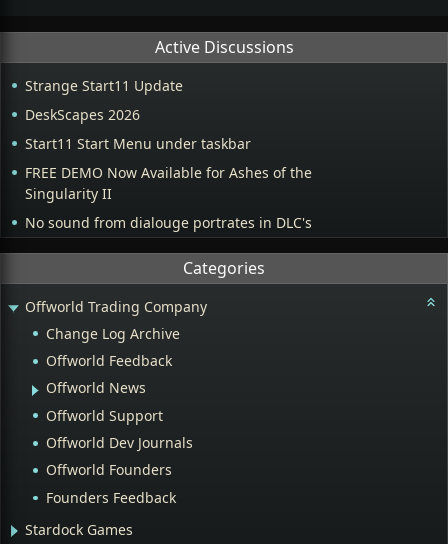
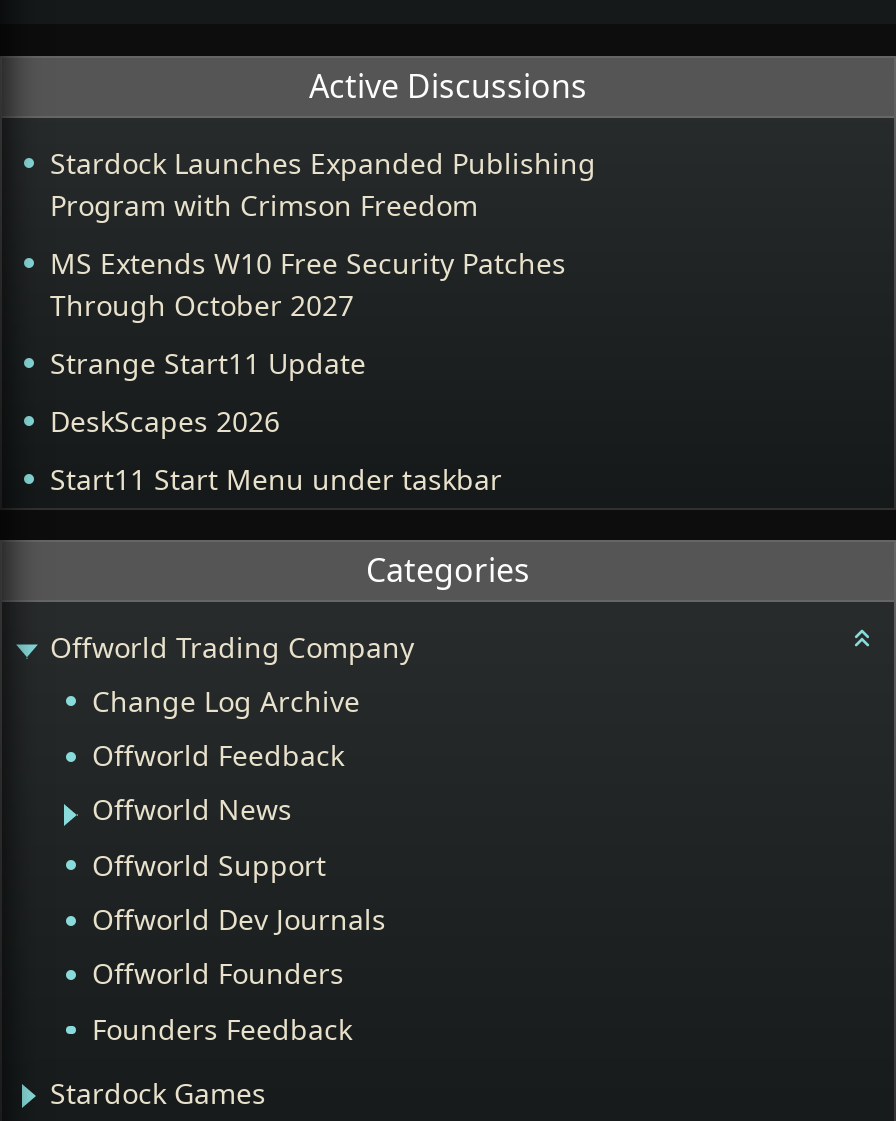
none -> [50,144,596,324] Stardock Launches Expanded Publishing | Program with Crimson Freedom | MS Extends W10 Free Security Patches | Through October 2027
moved [25,76,251,153] -> [50,344,502,498]: Strange Start11 Update | DeskScapes 2026 | Start11 Start Menu under taskbar
[25,163,312,232] FREE DEMO Now Available for Ashes of the | Singularity II | No sound from dialouge portrates in DLC's -> none

